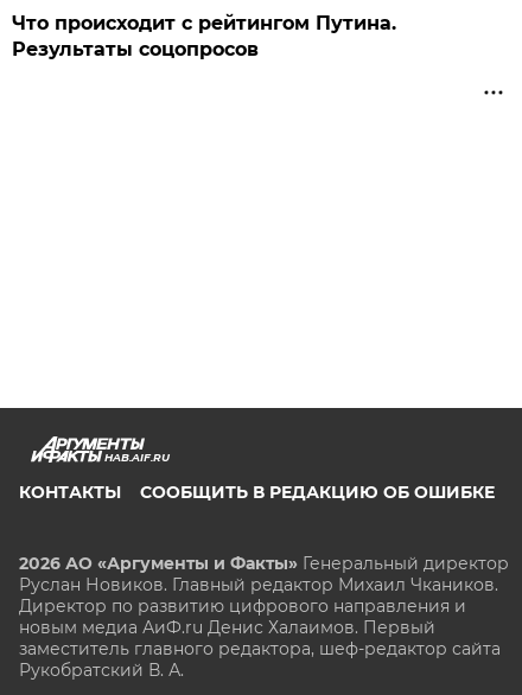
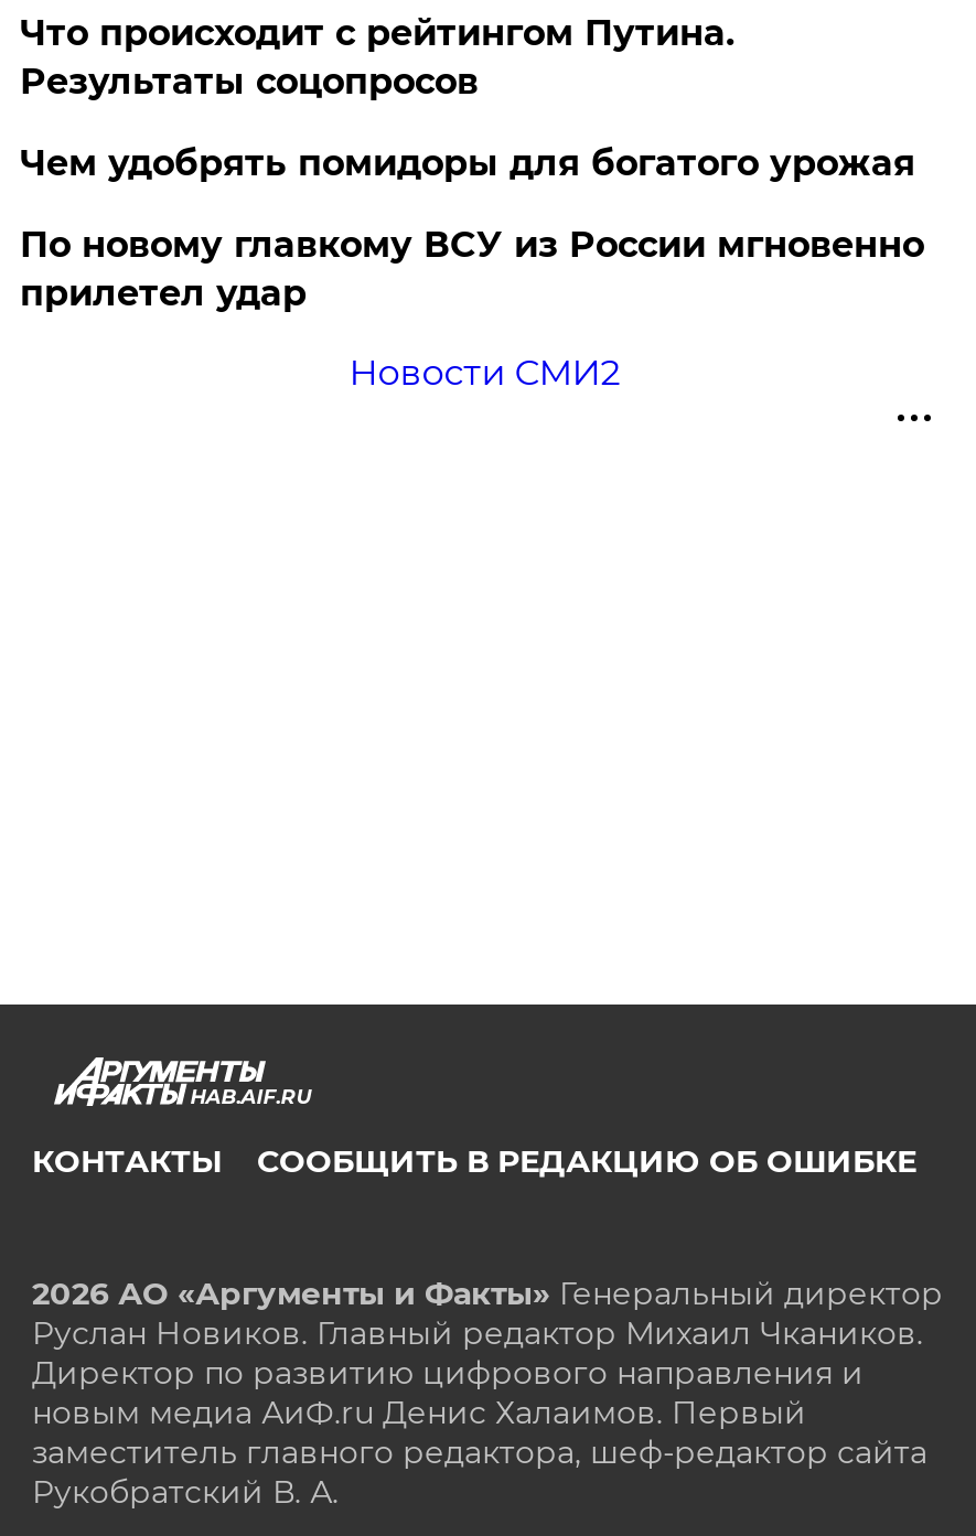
none -> [20,142,924,394] Чем удобрять помидоры для богатого урожая | По новому главкому ВСУ из России мгновенно | прилетел удар | Новости СМИ2

